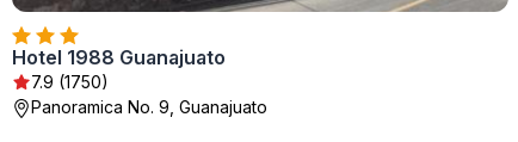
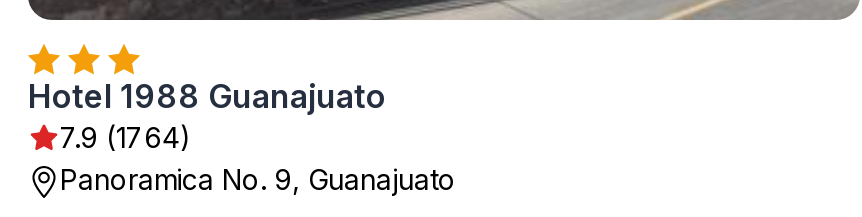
[31,72,109,92] 7.9 (1750) -> [60,120,192,154] 7.9 (1764)

